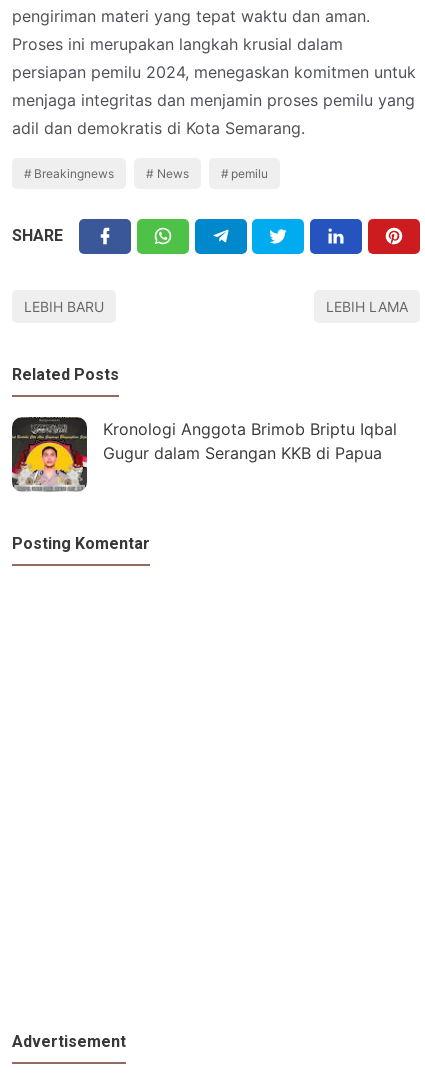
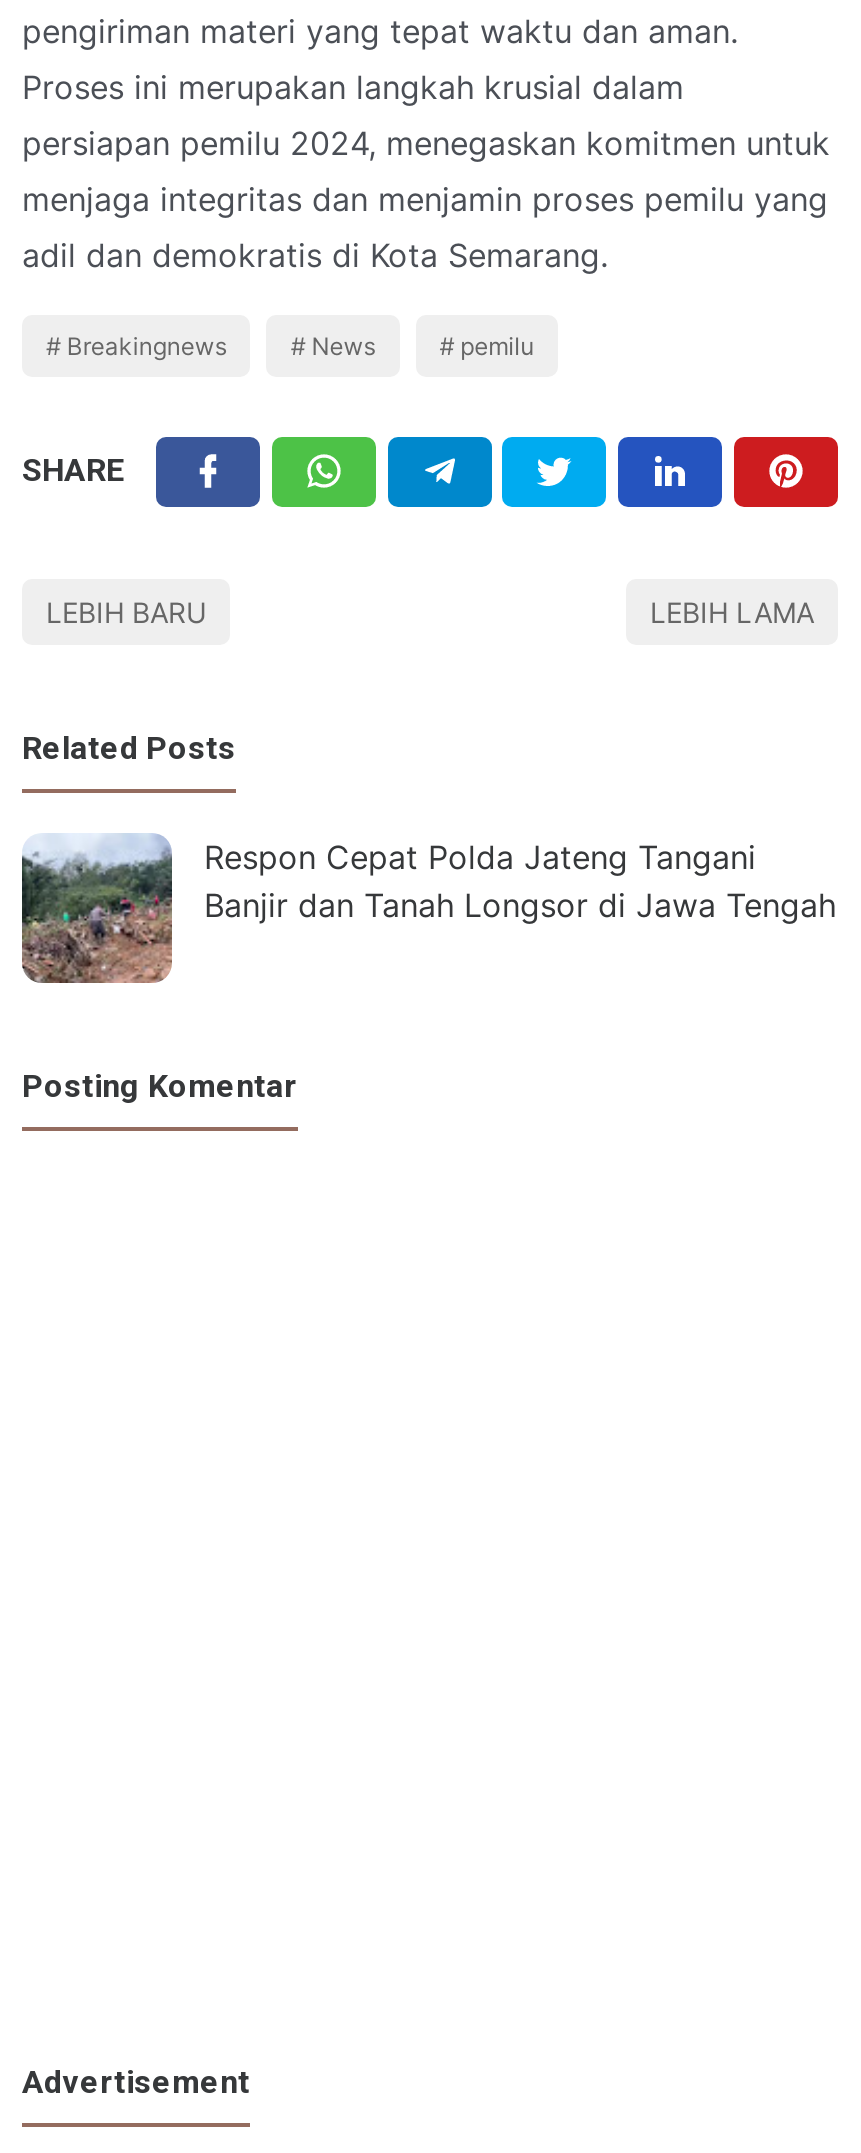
[11,416,397,492] [image] | Kronologi Anggota Brimob Briptu Iqbal | Gugur dalam Serangan KKB di Papua -> [20,833,836,983] [image] | Respon Cepat Polda Jateng Tangani | Banjir dan Tanah Longsor di Jawa Tengah

